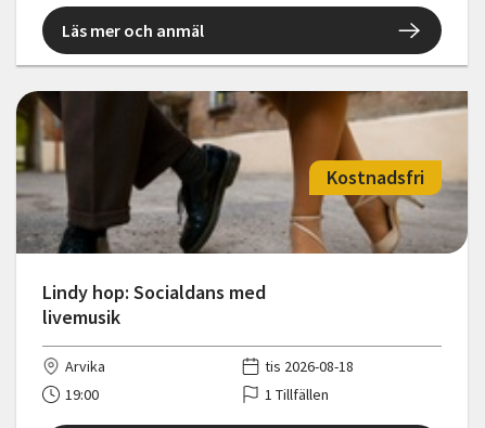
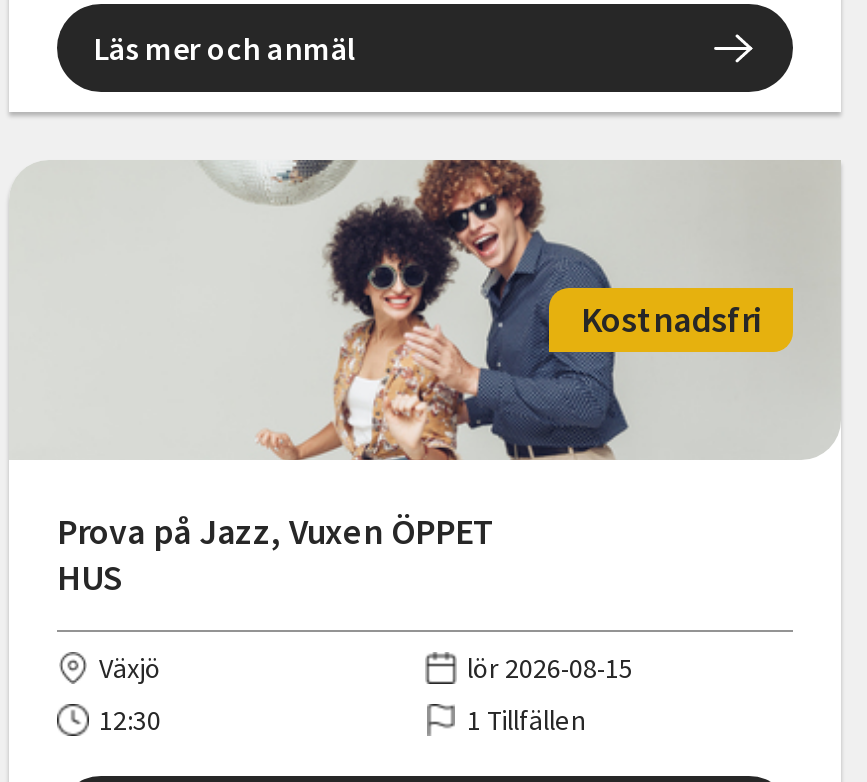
[15,90,468,329] [image] | Lindy hop: Socialdans med | livemusik -> [9,158,839,600] [image] | Prova på Jazz, Vuxen ÖPPET | HUS
[65,356,354,404] Arvika | tis 2026-08-18 | 19:00 -> [99,650,633,738] Växjö | lör 2026-08-15 | 12:30

